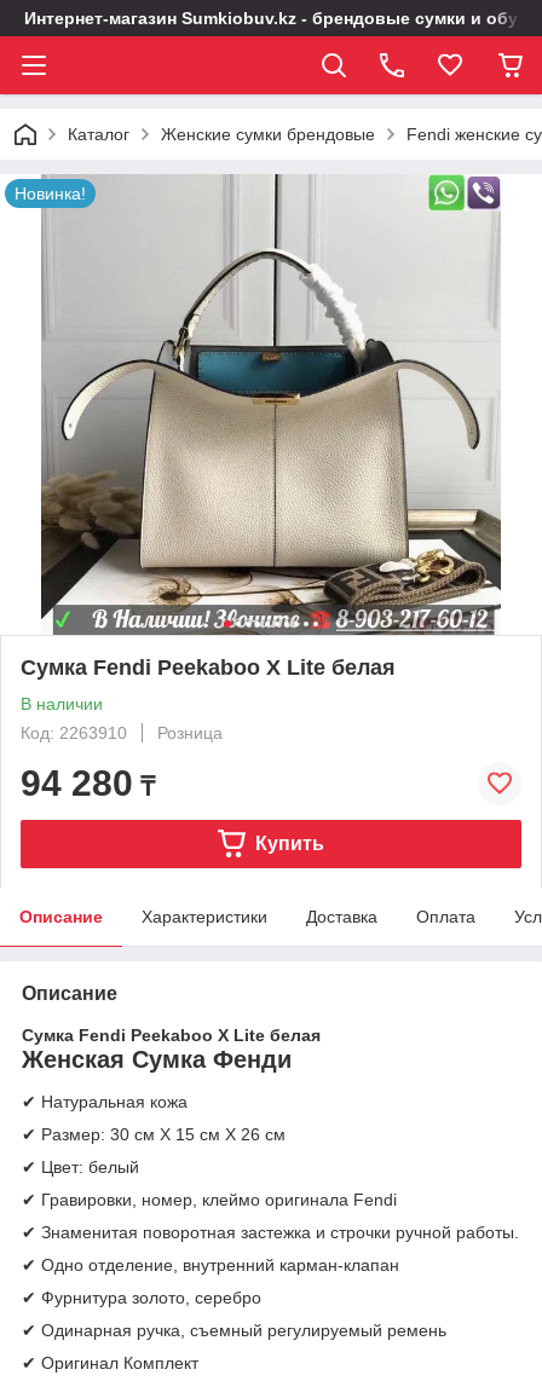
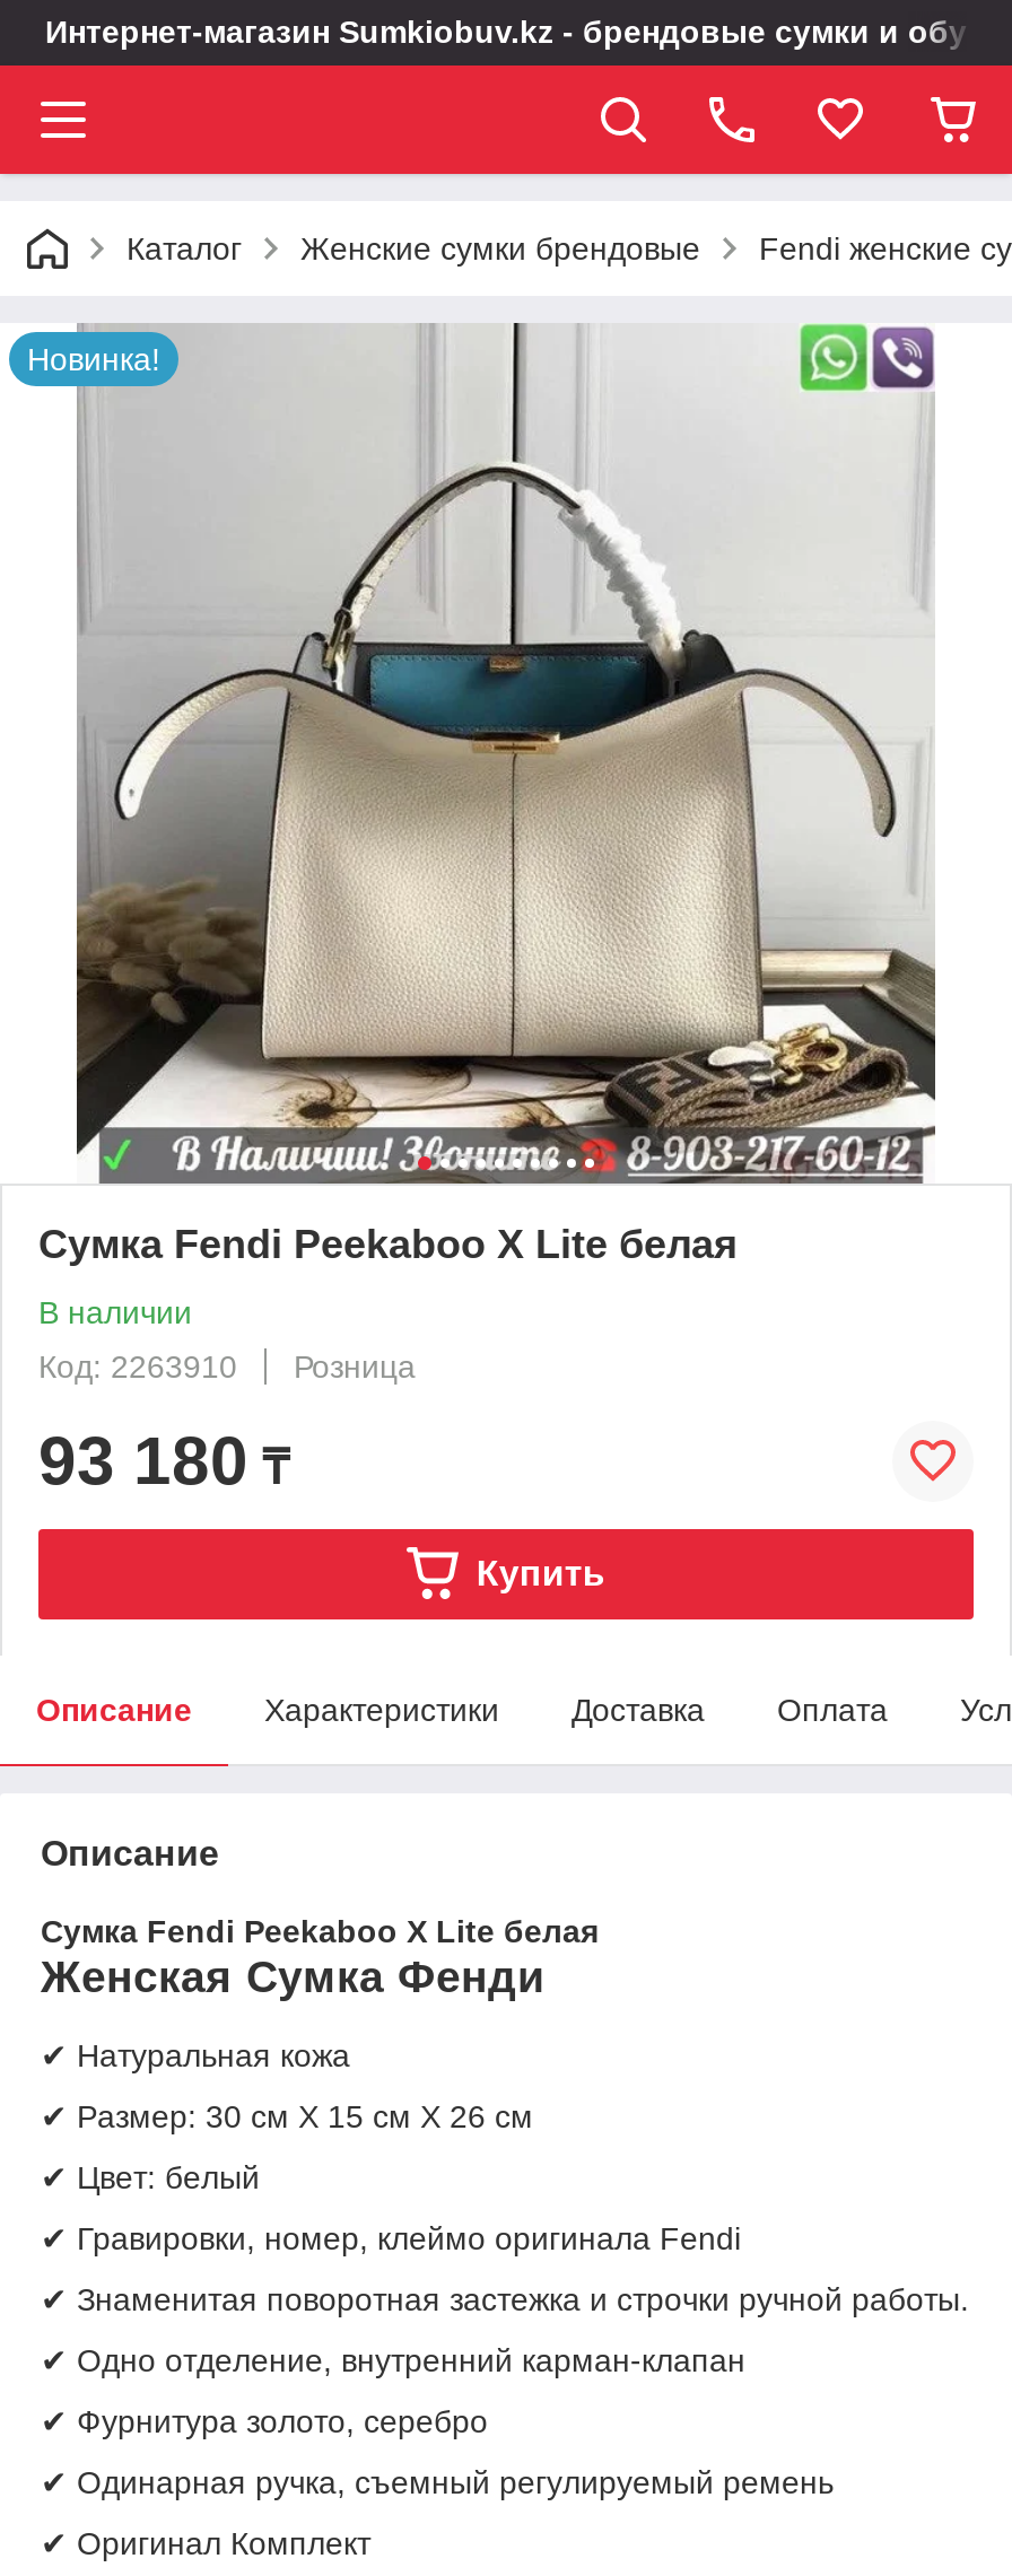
[21,763,155,803] 94 280 ₸ -> [38,1423,289,1497] 93 180 ₸

